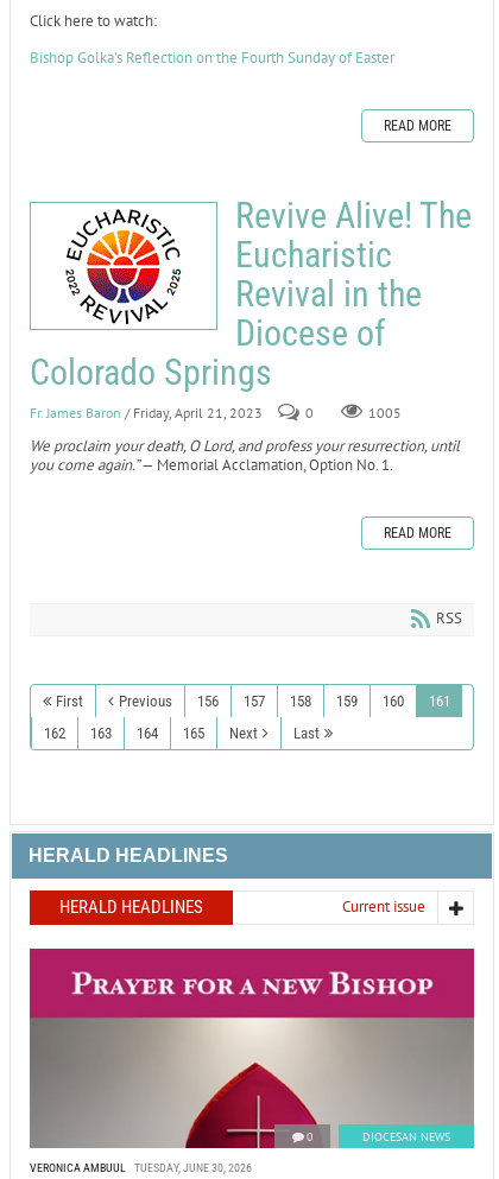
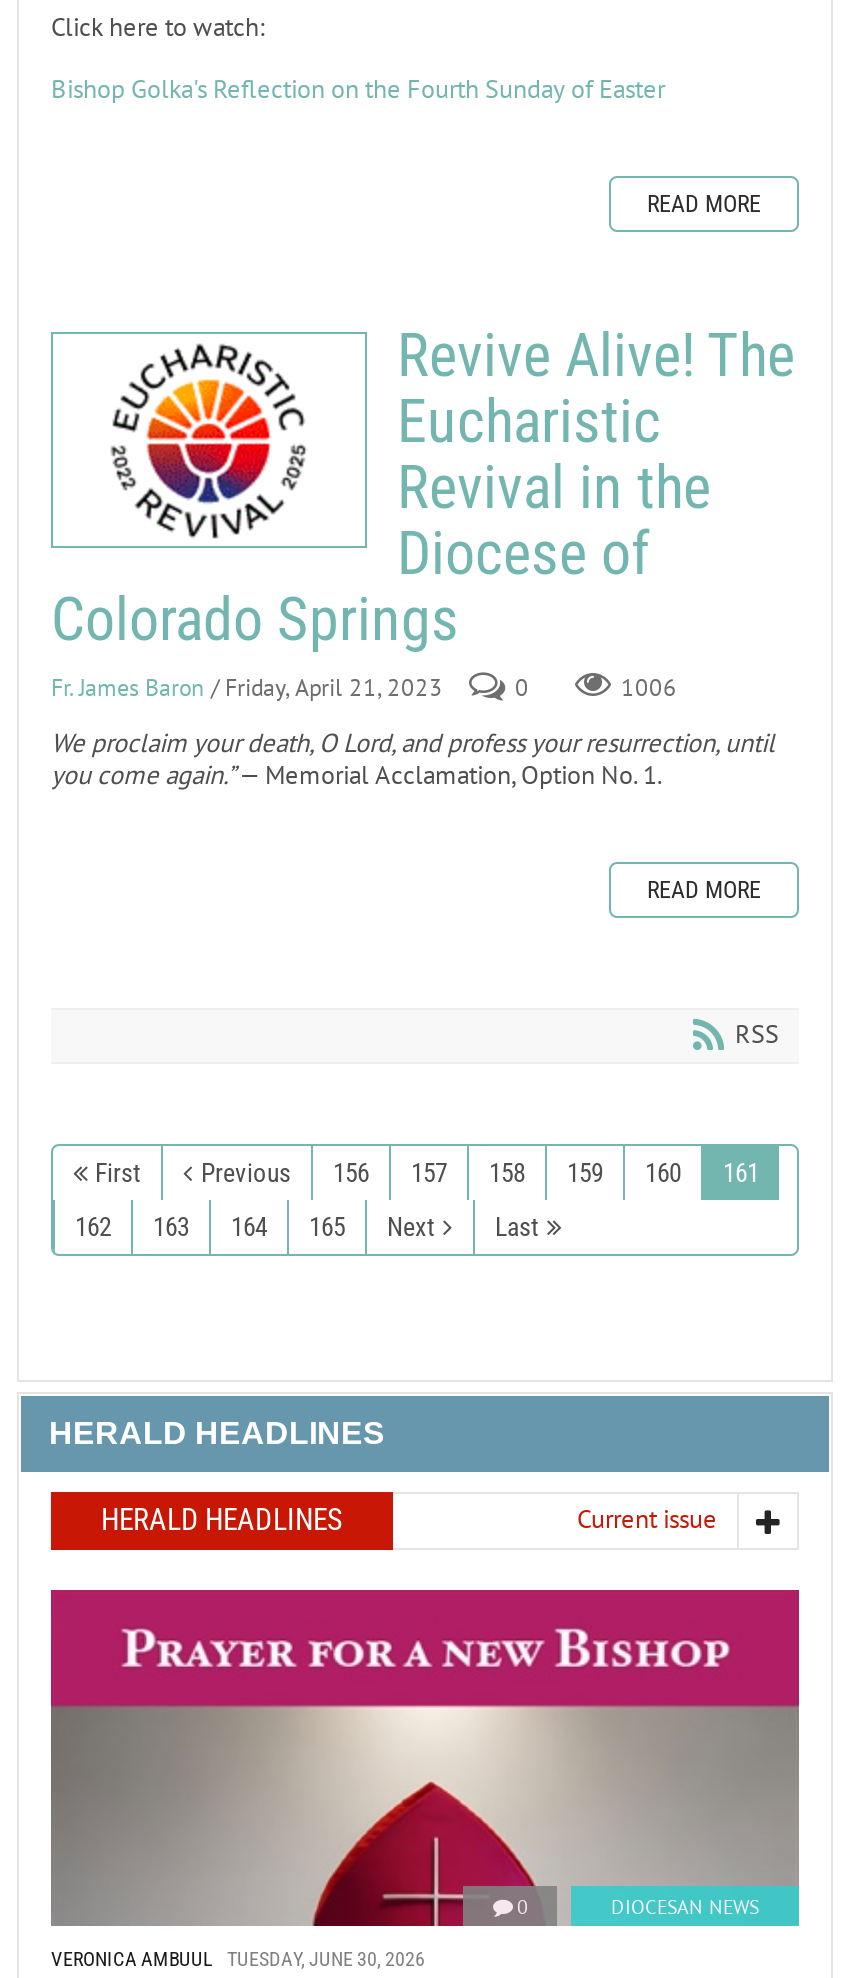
[368,403,402,421] 1005 -> [621,672,677,702] 1006

